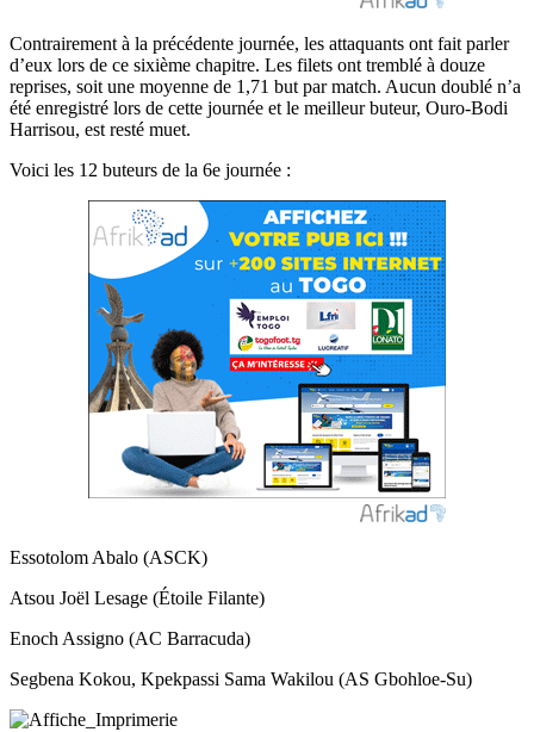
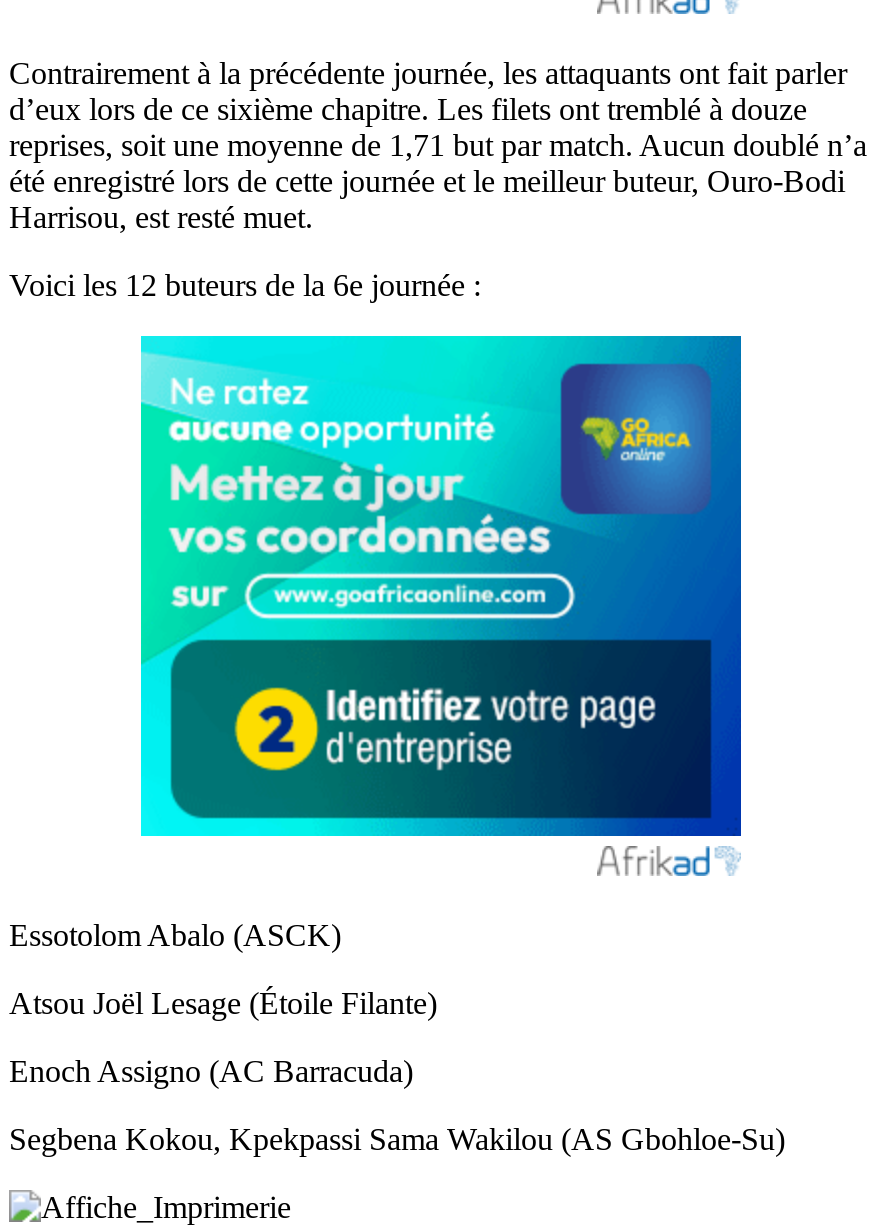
[87,199,447,498] [image] -> [139,334,743,838] [image]

